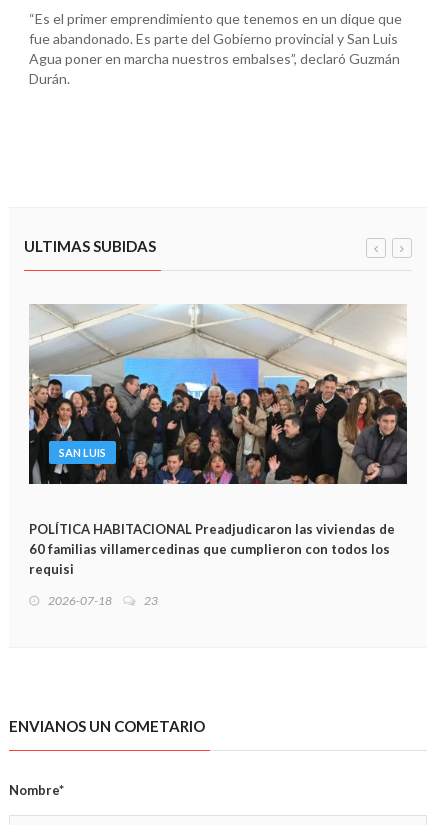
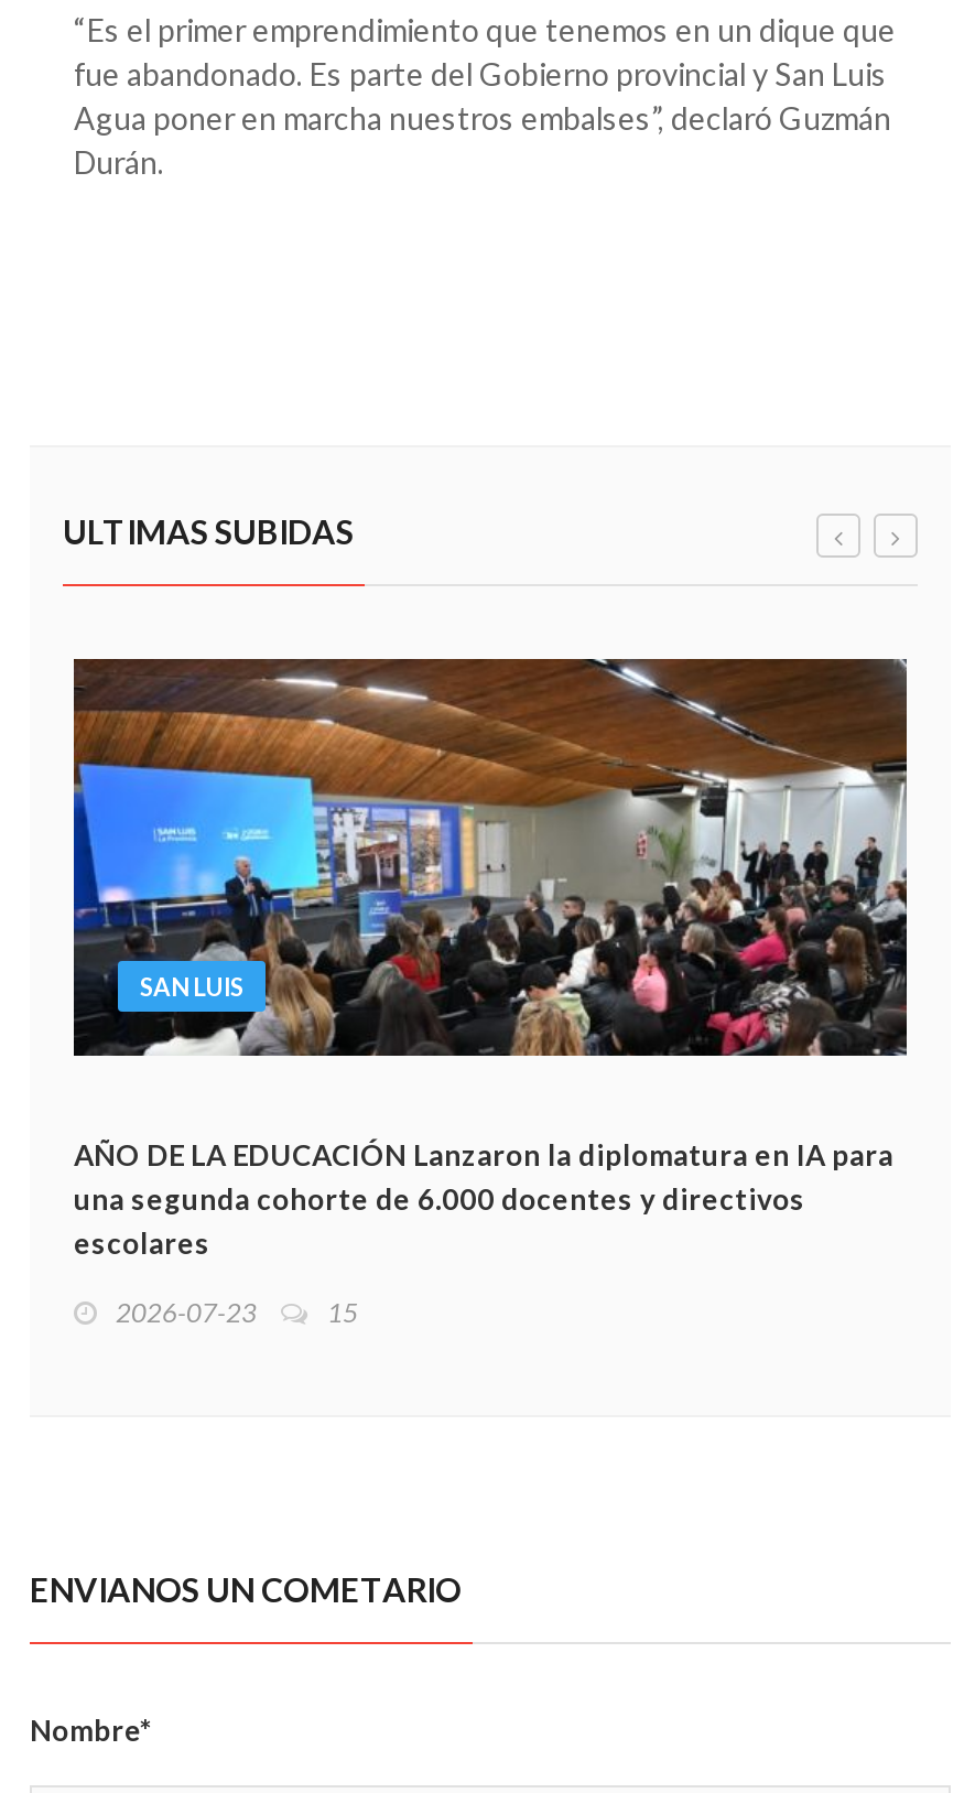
[28,304,407,577] [image] | POLÍTICA HABITACIONAL Preadjudicaron las viviendas de | 60 familias villamercedinas que cumplieron con todos los | requisi -> [72,657,909,1260] [image] | AÑO DE LA EDUCACIÓN Lanzaron la diplomatura en IA para | una segunda cohorte de 6.000 docentes y directivos | escolares
[48,593,158,608] 2026-07-18 | 23 -> [116,1295,358,1328] 2026-07-23 | 15

